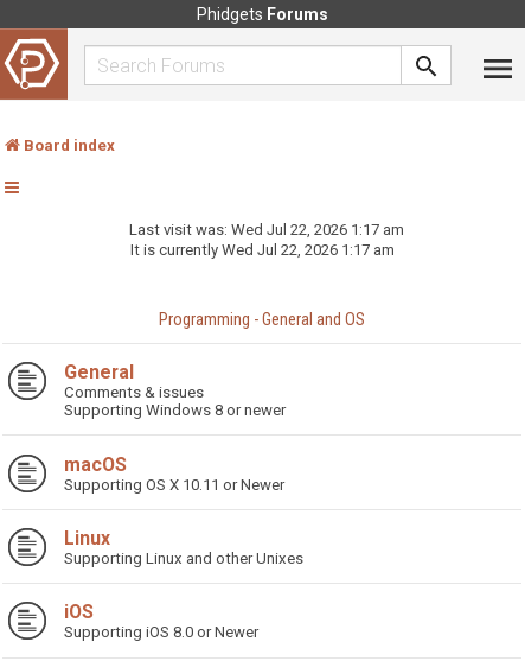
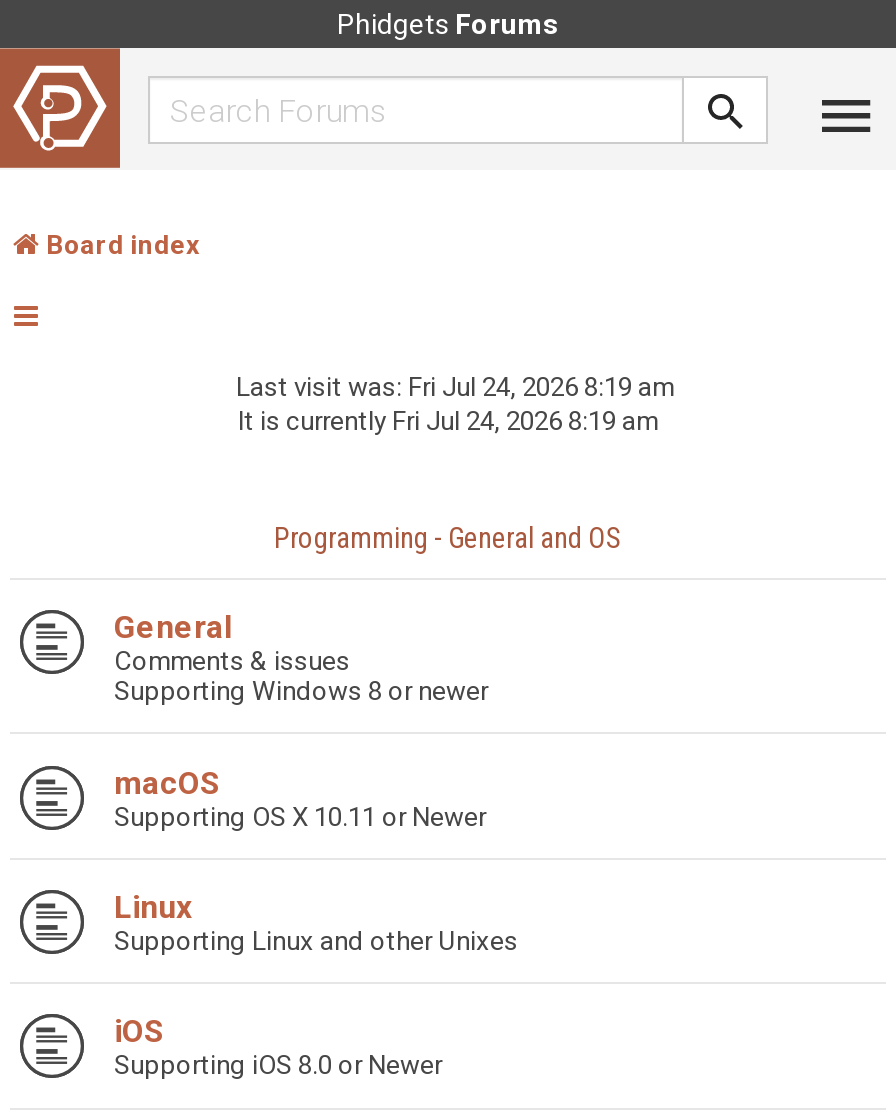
[129,221,404,239] Last visit was: Wed Jul 22, 2026 1:17 am -> [236,372,674,402] Last visit was: Fri Jul 24, 2026 8:19 am
[130,241,394,259] It is currently Wed Jul 22, 2026 1:17 am -> [238,406,658,436] It is currently Fri Jul 24, 2026 8:19 am

